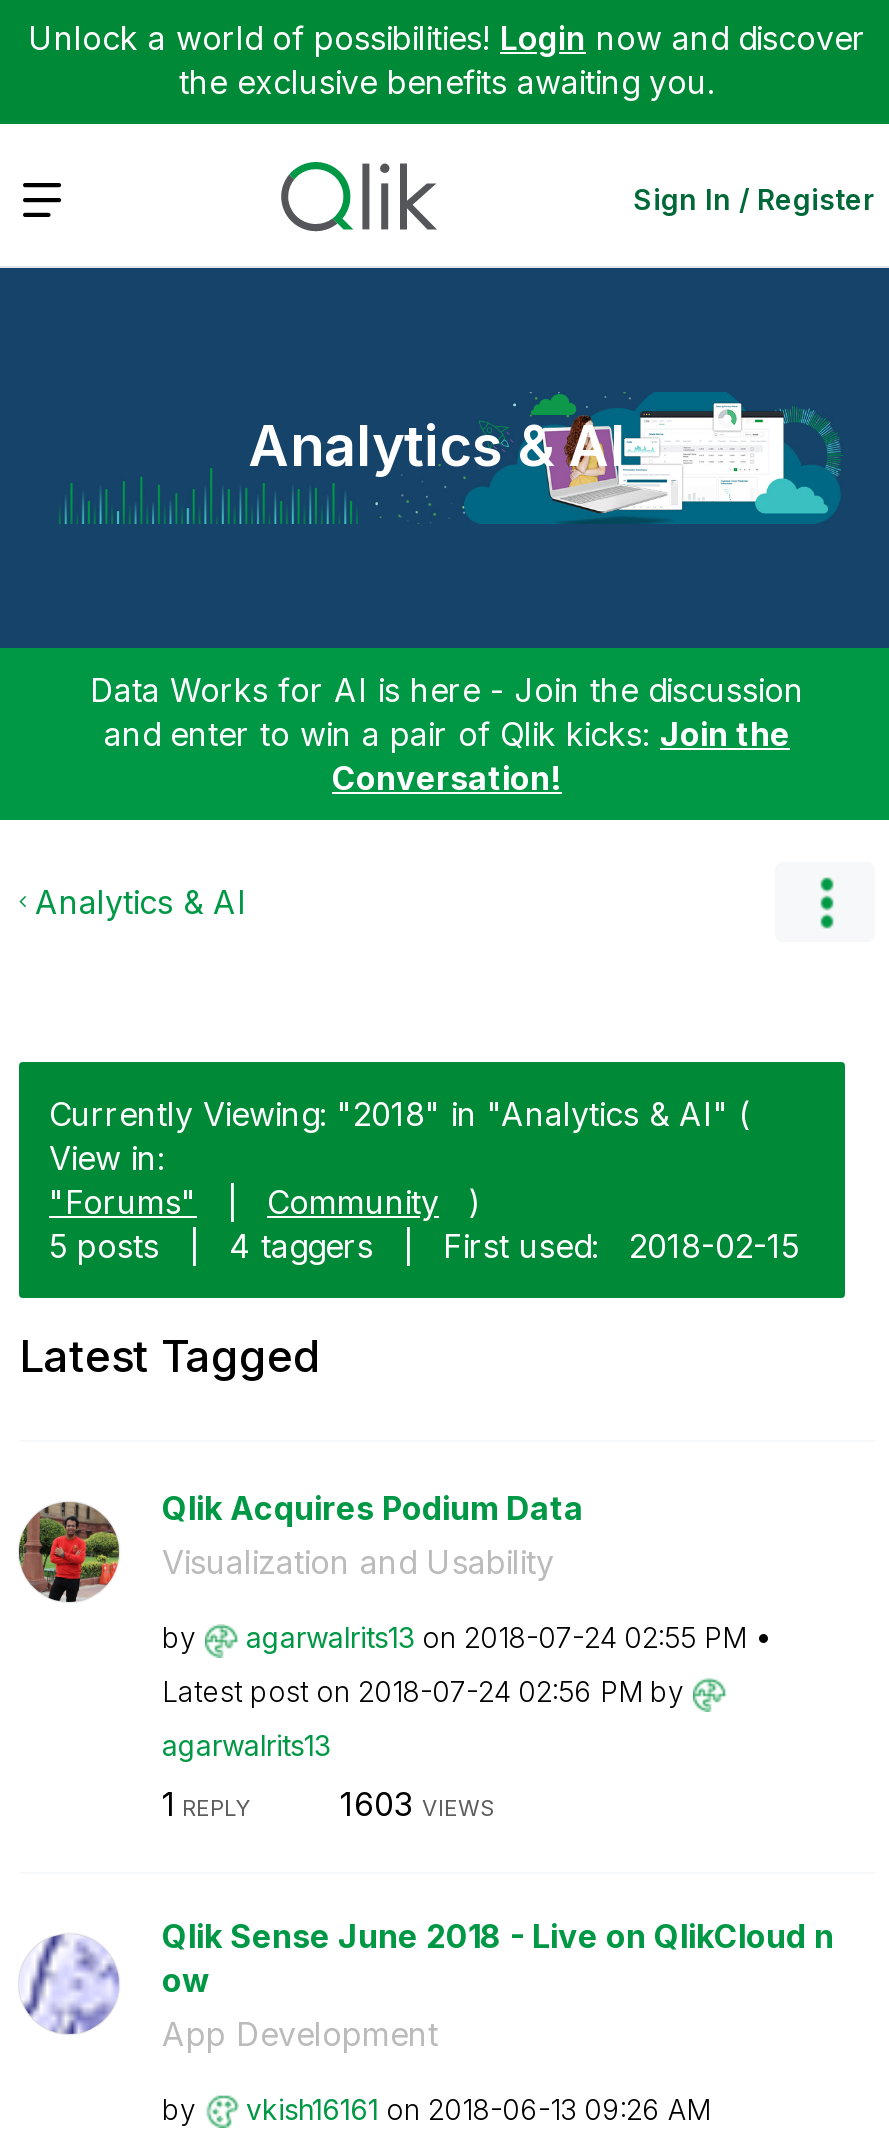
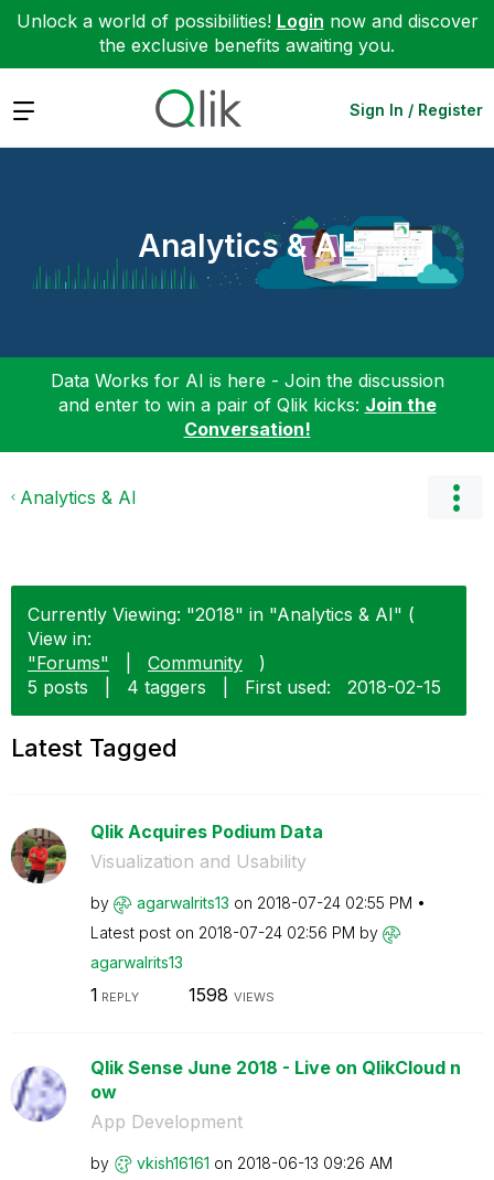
[340,1783,496,1823] 1603 VIEWS -> [188,983,274,1005] 1598 VIEWS

